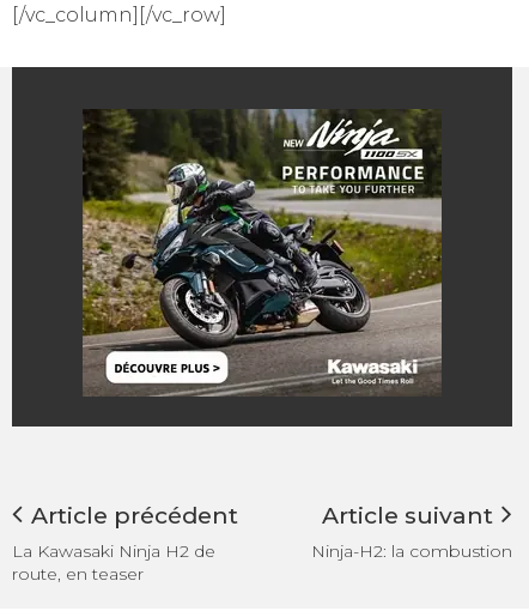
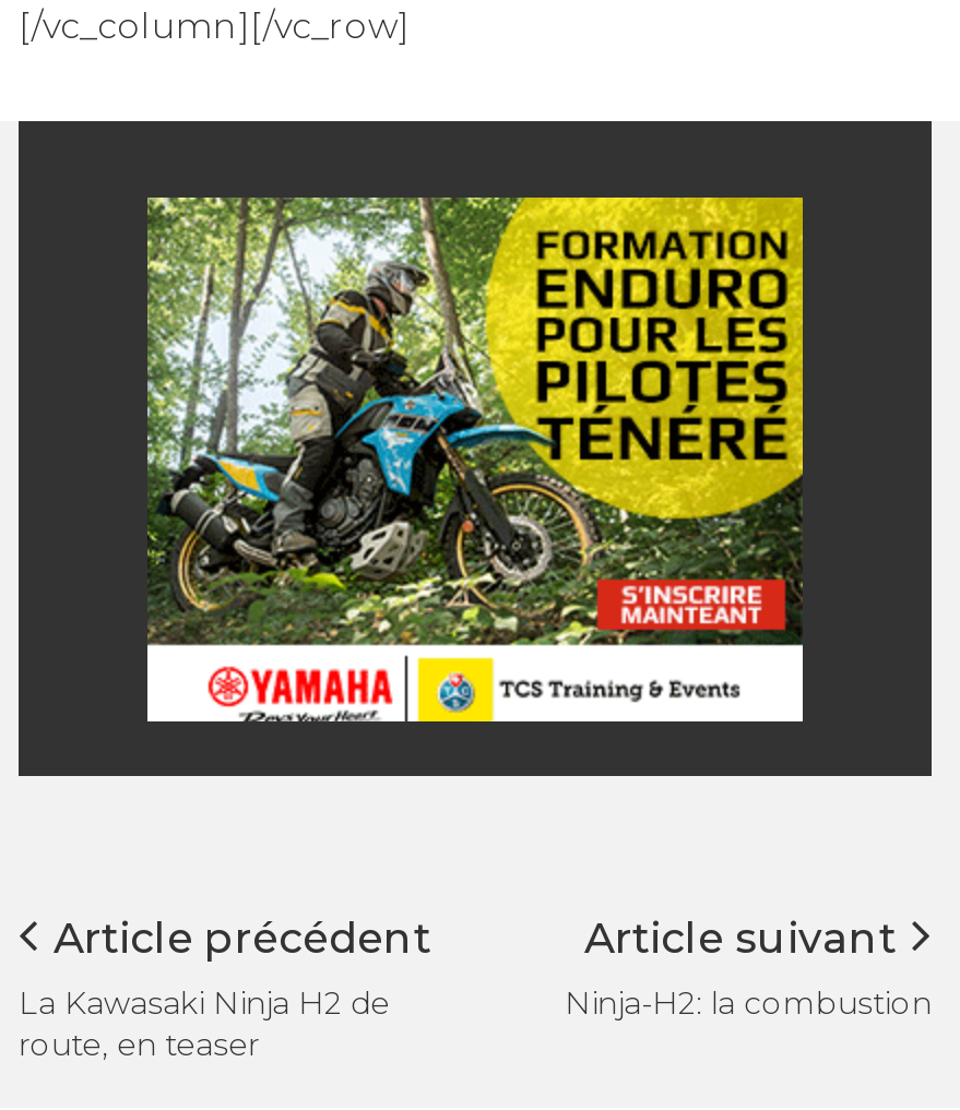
[81,108,443,397] [image] -> [145,194,805,725] [image]

